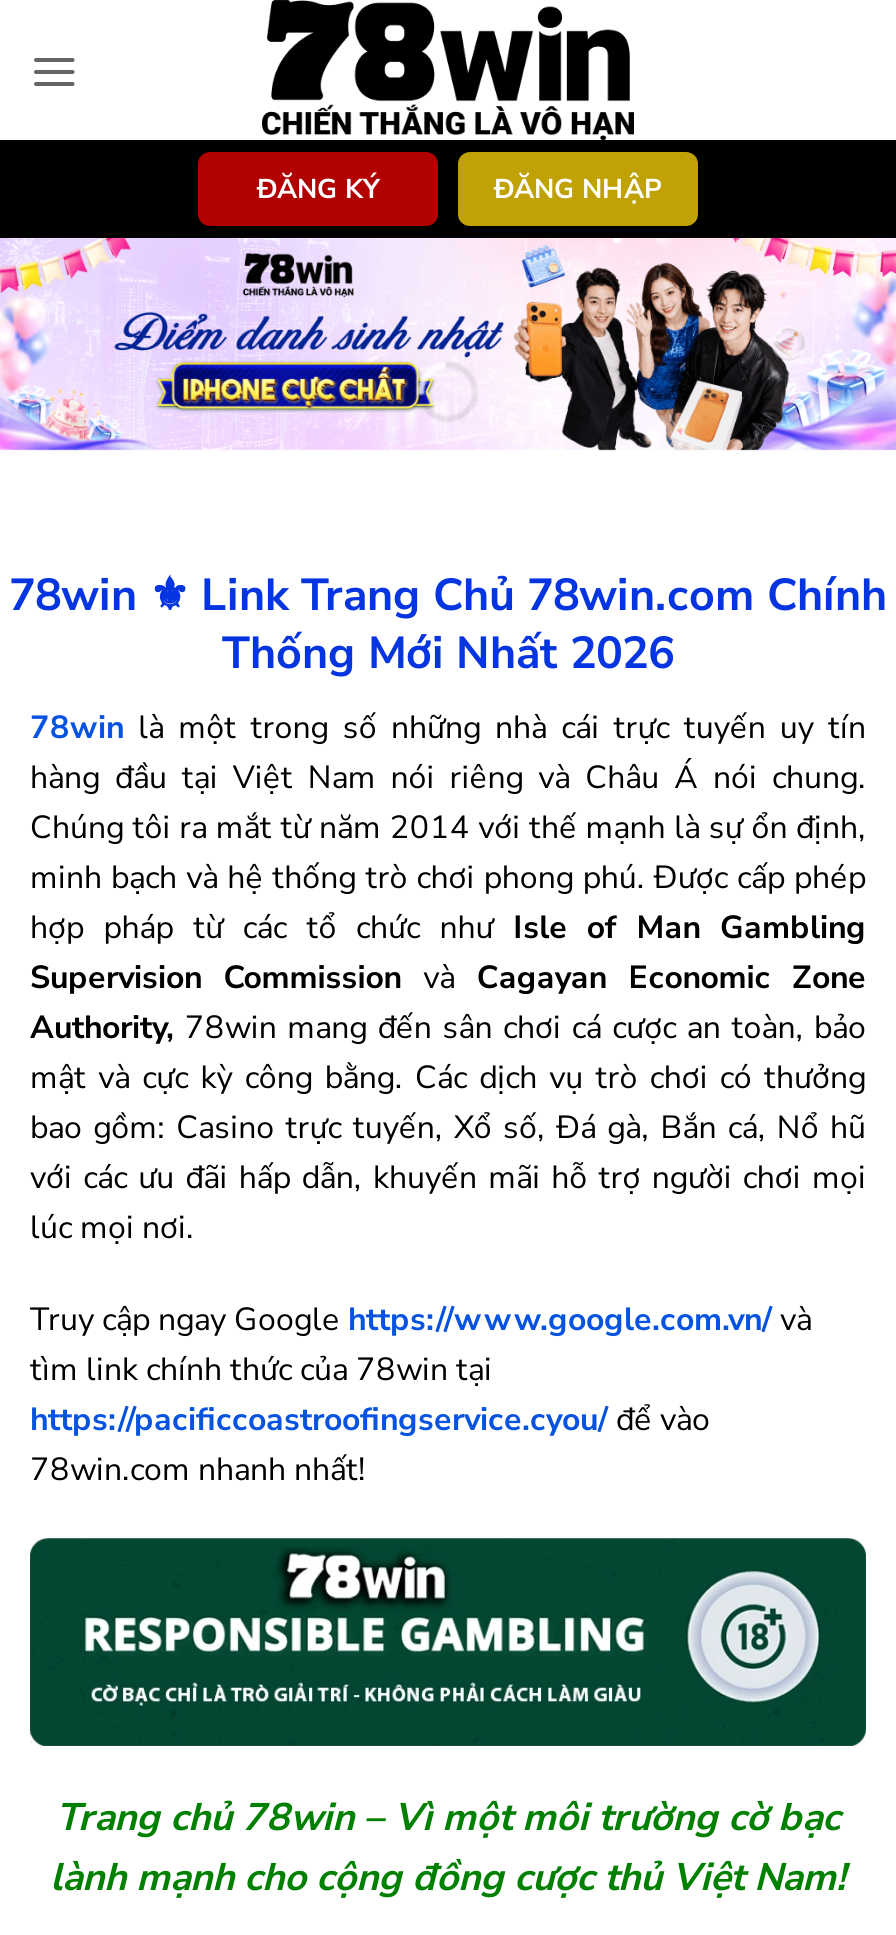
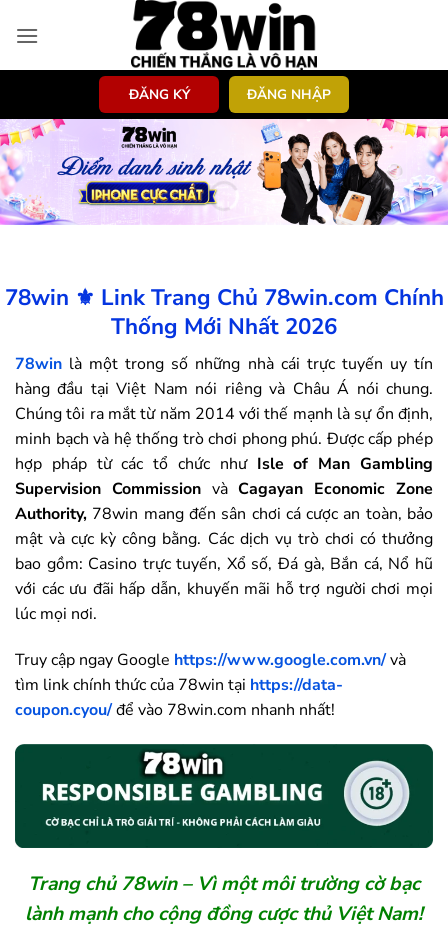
[30,1348,710,1492] tìm link chính thức của 78win tại | https://pacificcoastroofingservice.cyou/ để vào | 78win.com nhanh nhất! -> [15,674,343,721] tìm link chính thức của 78win tại https://data- | coupon.cyou/ để vào 78win.com nhanh nhất!

